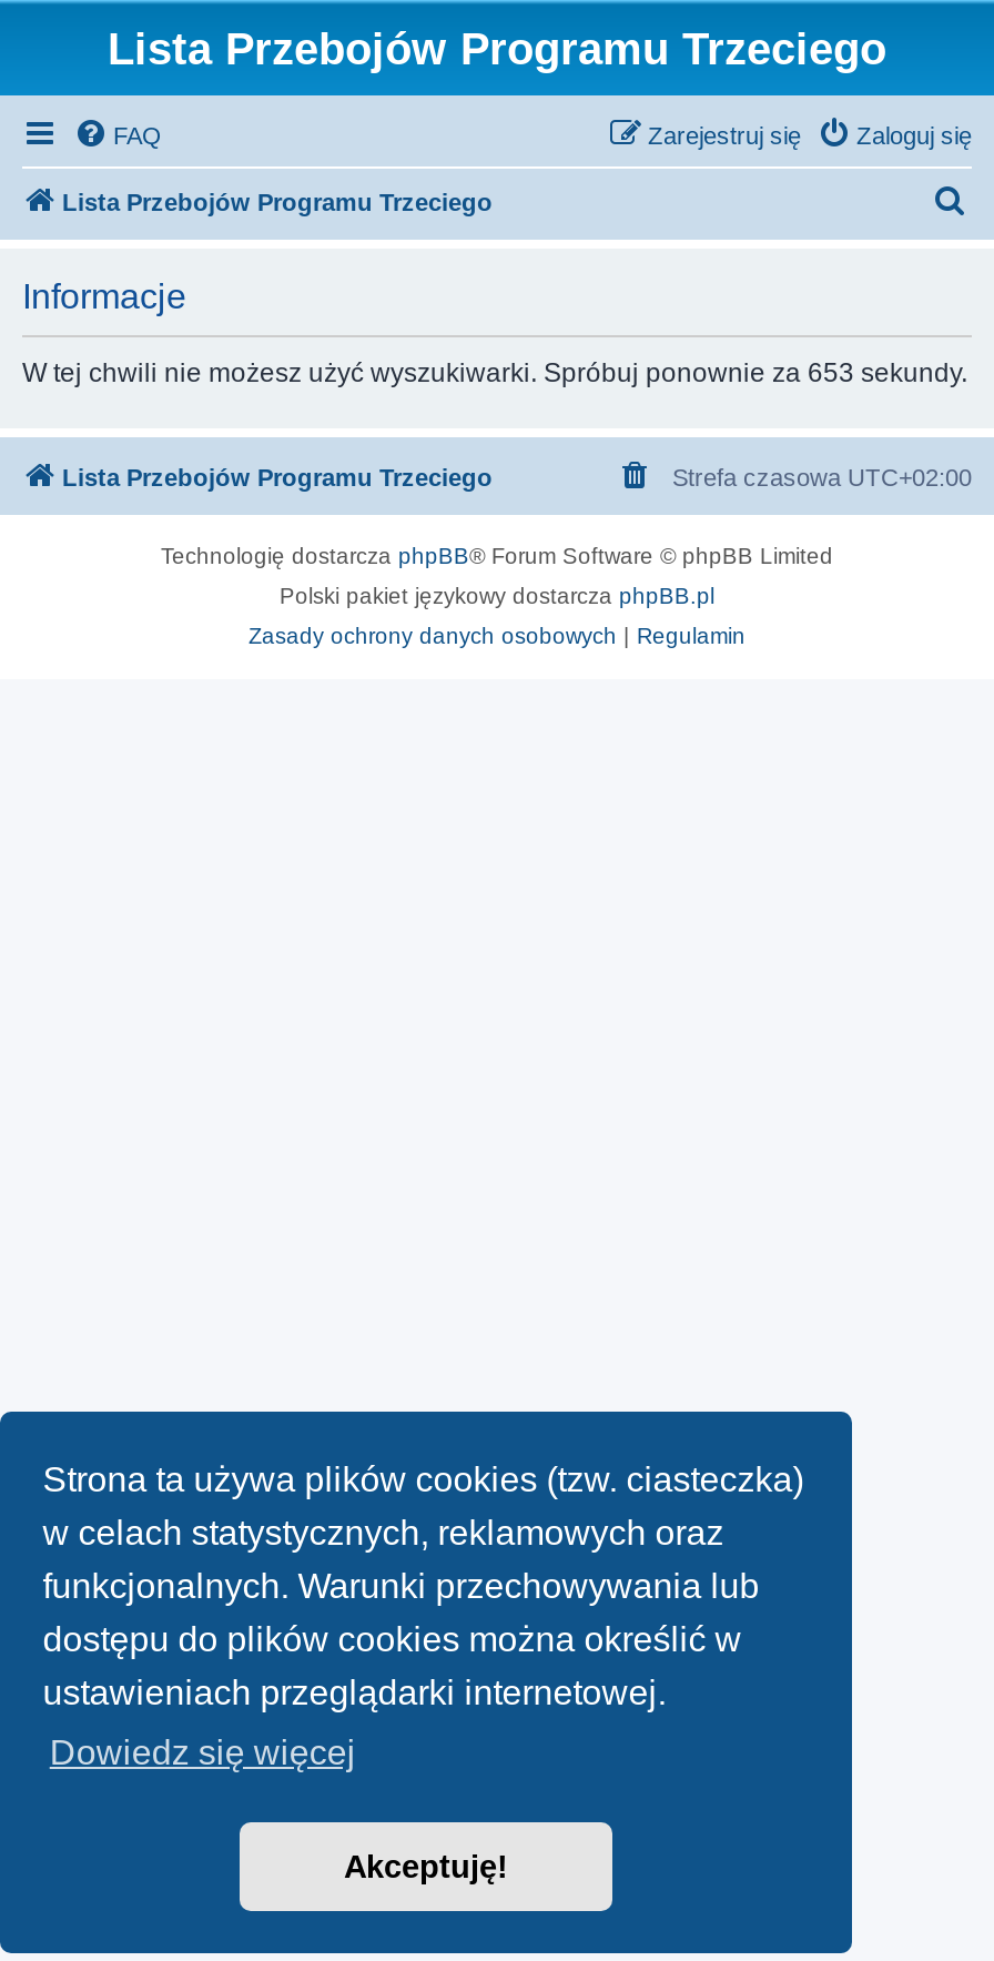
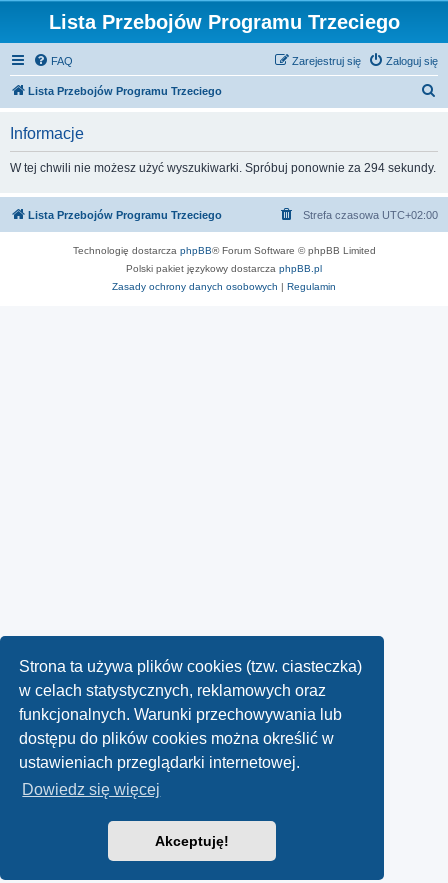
[22,357,967,388] W tej chwili nie możesz użyć wyszukiwarki. Spróbuj ponownie za 653 sekundy. -> [10,161,436,175] W tej chwili nie możesz użyć wyszukiwarki. Spróbuj ponownie za 294 sekundy.

